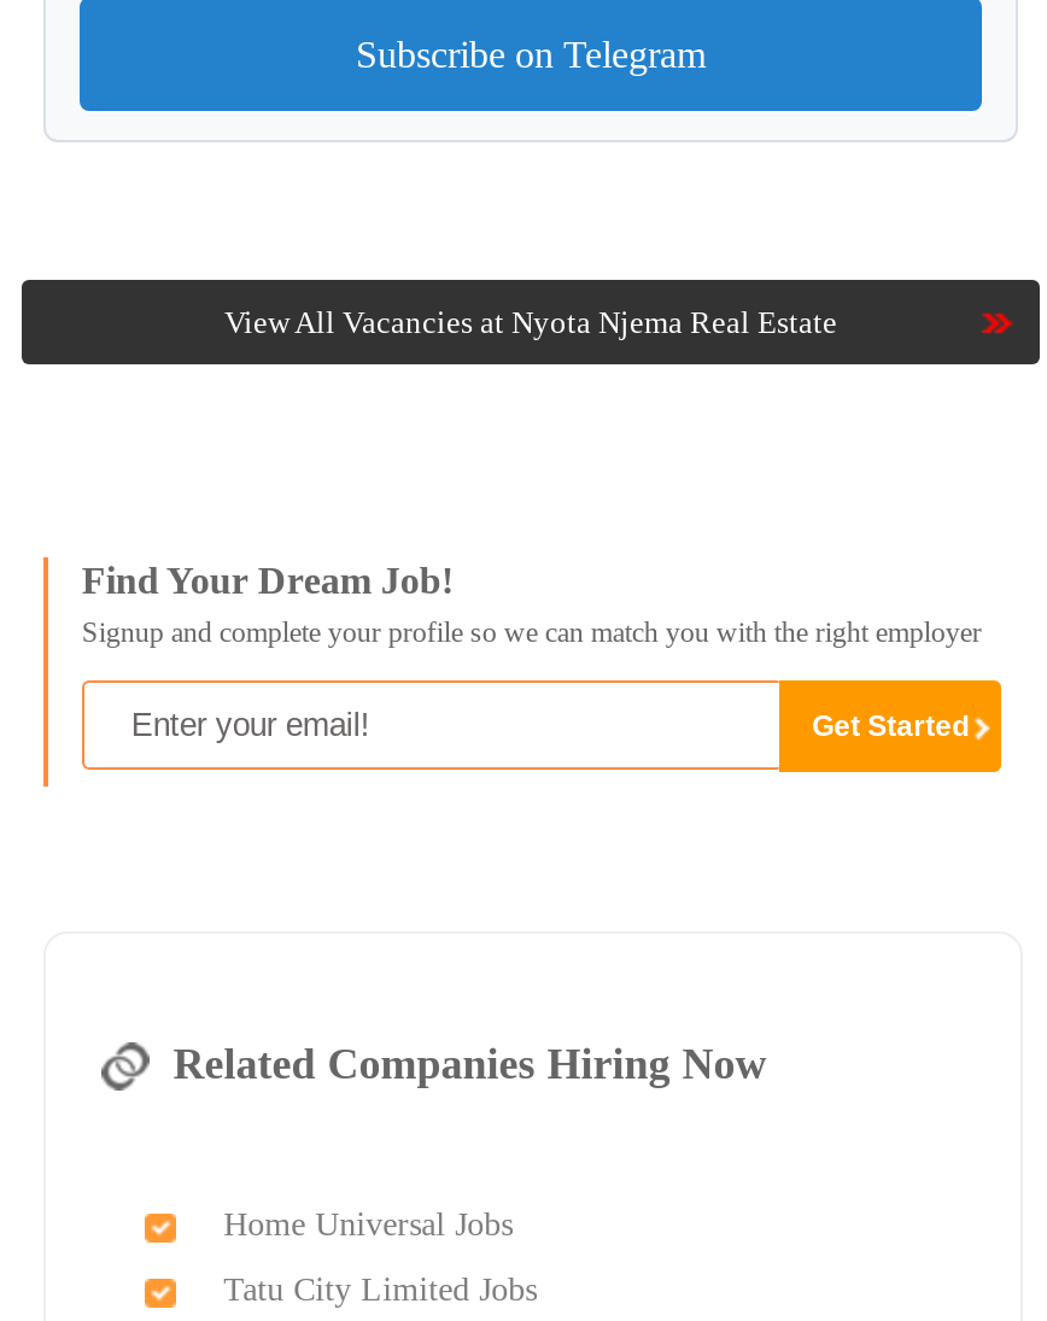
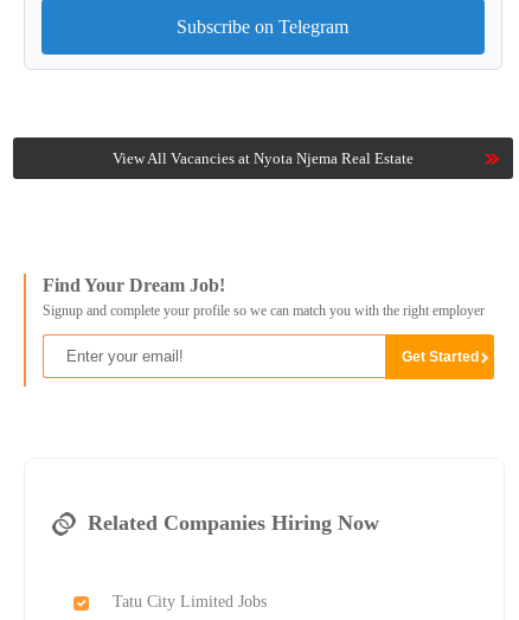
[224,1208,513,1244] Home Universal Jobs -> none

